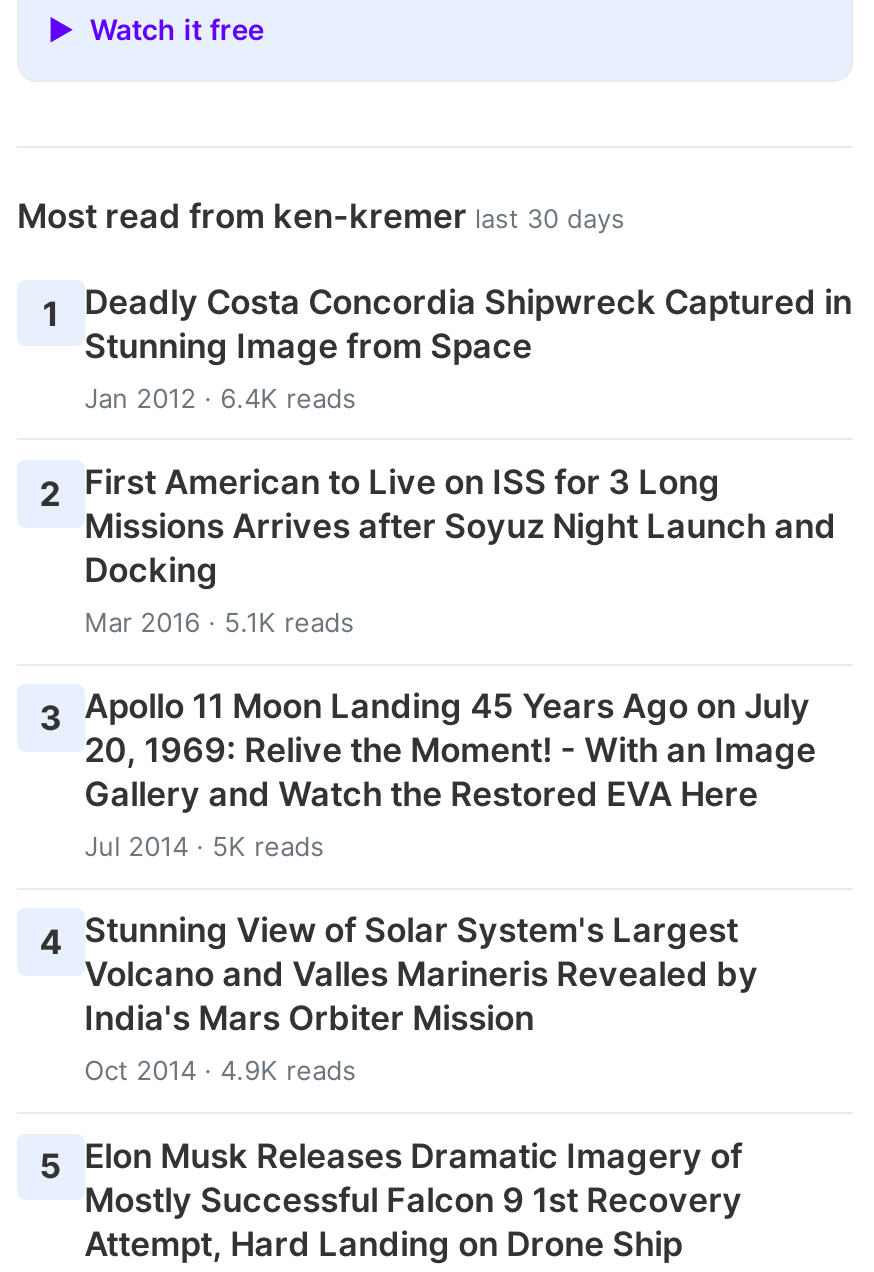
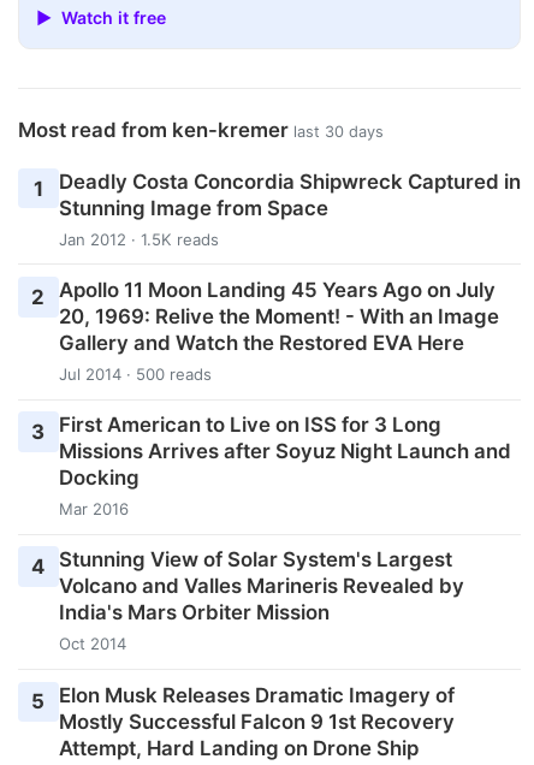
[40,382,810,738] Jan 2012 · 6.4K reads | 2 First American to Live on ISS for 3 Long | Mar 2016 · 5.1K reads | 3 Apollo 11 Moon Landing 45 Years Ago on July -> [32,229,495,309] Jan 2012 · 1.5K reads | 2 Apollo 11 Moon Landing 45 Years Ago on July
moved [84,506,836,590] -> [58,439,511,490]: Missions Arrives after Soyuz Night Launch and | Docking
moved [84,730,816,814] -> [58,304,499,355]: 20, 1969: Relive the Moment! - With an Image | Gallery and Watch the Restored EVA Here
[84,830,324,862] Jul 2014 · 5K reads -> [32,364,441,519] Jul 2014 · 500 reads | 3 First American to Live on ISS for 3 Long | Mar 2016
[84,1055,356,1087] Oct 2014 · 4.9K reads -> [58,634,126,654] Oct 2014

